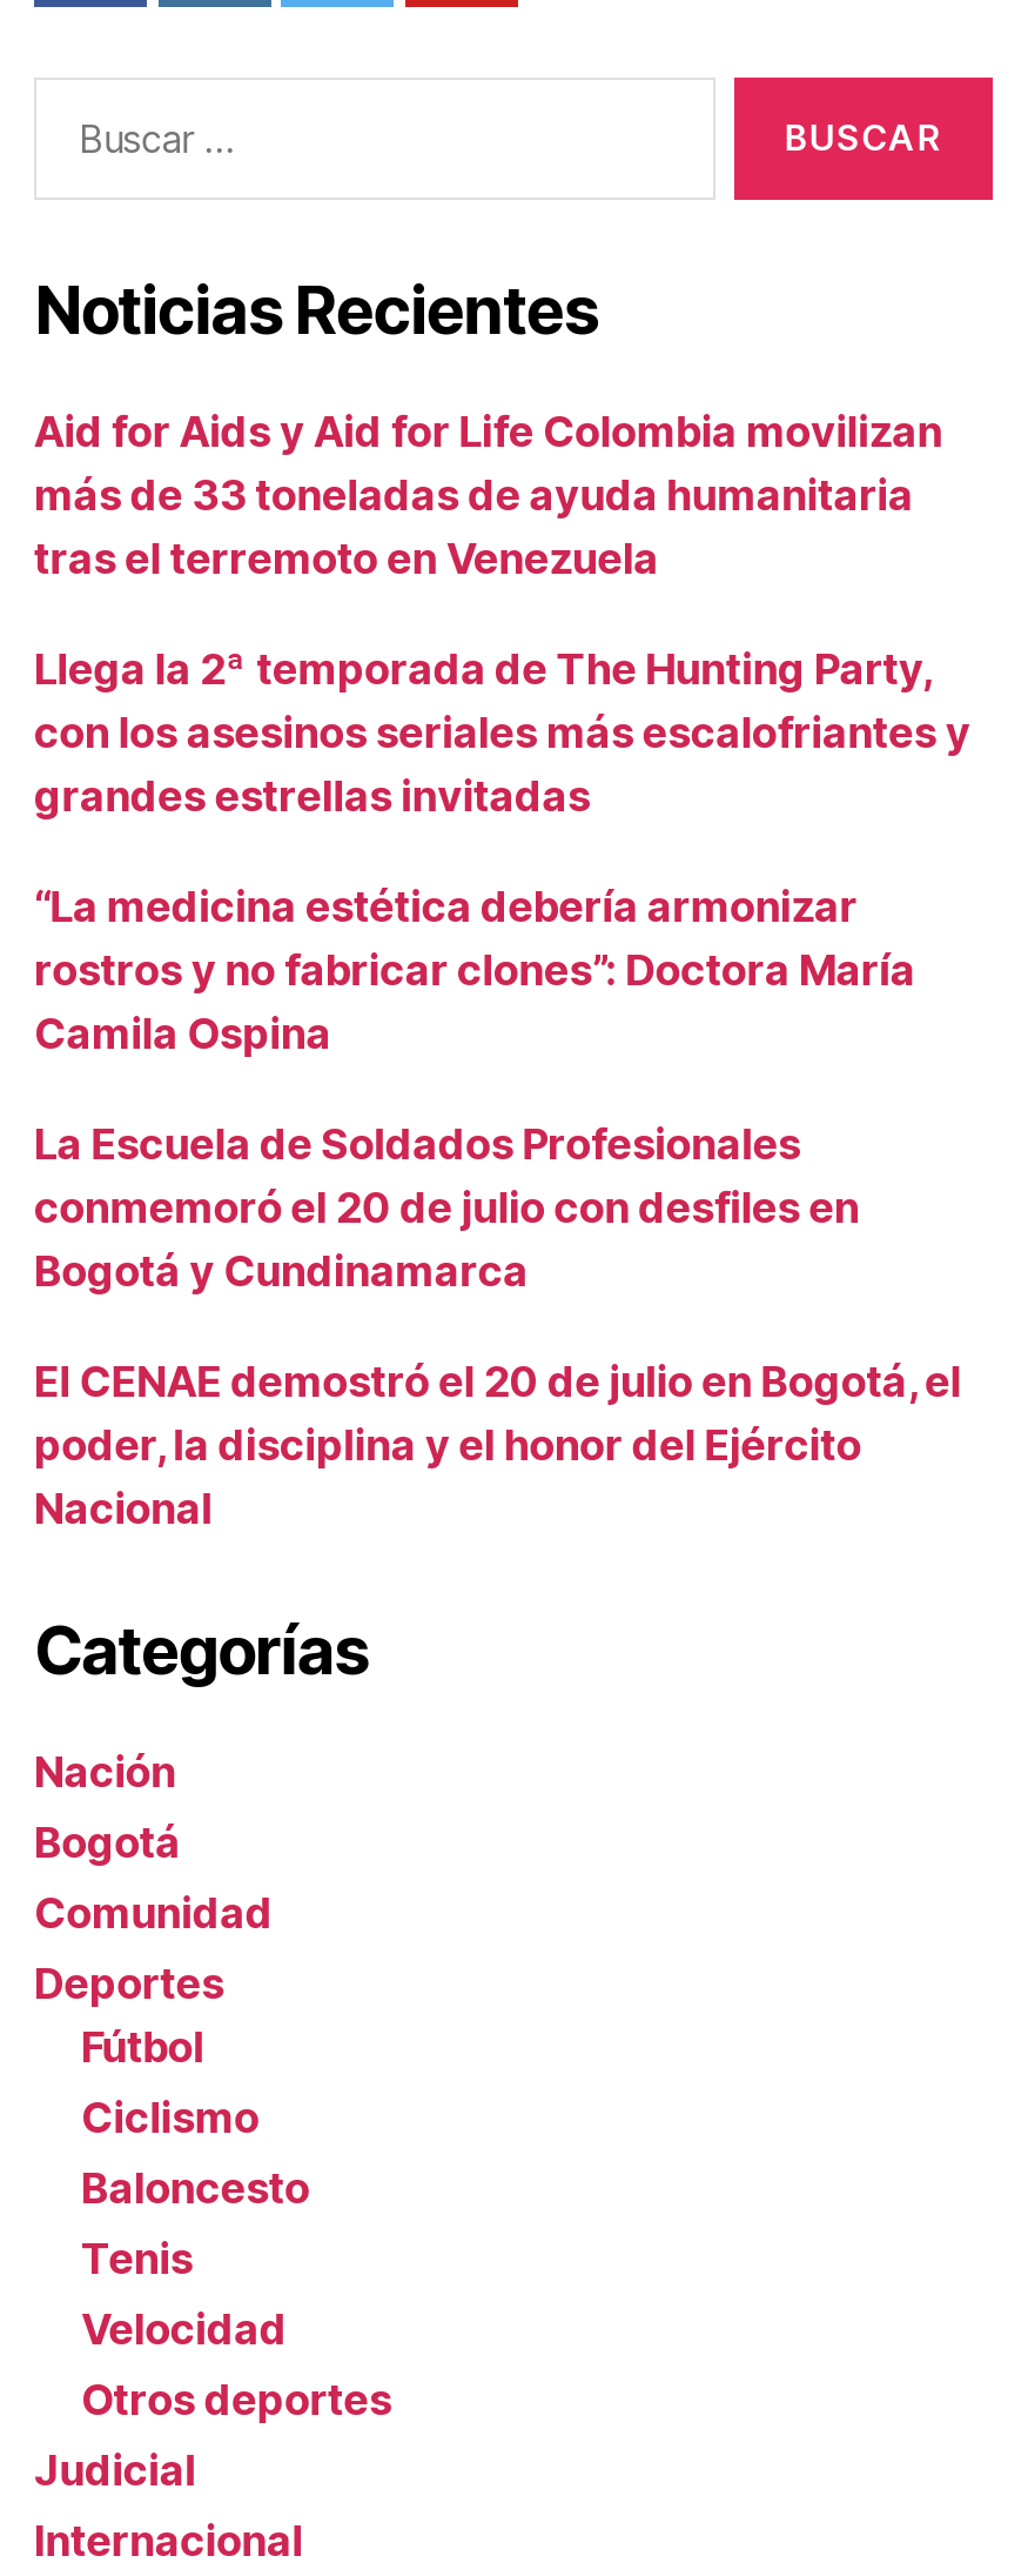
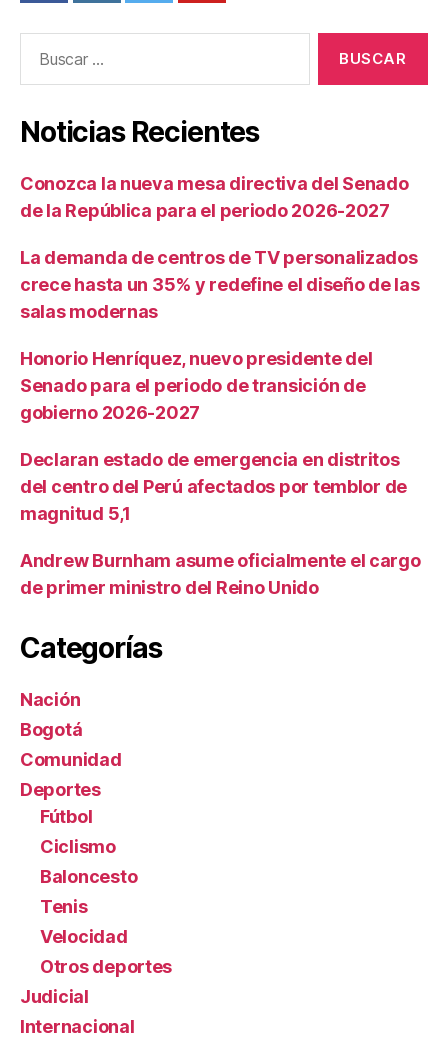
[34,406,942,582] Aid for Aids y Aid for Life Colombia movilizan | más de 33 toneladas de ayuda humanitaria | tras el terremoto en Venezuela -> [20,173,409,221] Conozca la nueva mesa directiva del Senado | de la República para el periodo 2026-2027
[34,644,971,820] Llega la 2ª temporada de The Hunting Party, | con los asesinos seriales más escalofriantes y | grandes estrellas invitadas -> [20,247,420,322] La demanda de centros de TV personalizados | crece hasta un 35% y redefine el diseño de las | salas modernas
[34,881,915,1057] “La medicina estética debería armonizar | rostros y no fabricar clones”: Doctora María | Camila Ospina -> [20,348,372,423] Honorio Henríquez, nuevo presidente del | Senado para el periodo de transición de | gobierno 2026-2027
[34,1119,859,1295] La Escuela de Soldados Profesionales | conmemoró el 20 de julio con desfiles en | Bogotá y Cundinamarca -> [20,449,407,524] Declaran estado de emergencia en distritos | del centro del Perú afectados por temblor de | magnitud 5,1
[34,1356,961,1532] El CENAE demostró el 20 de julio en Bogotá, el | poder, la disciplina y el honor del Ejército | Nacional -> [20,550,421,598] Andrew Burnham asume oficialmente el cargo | de primer ministro del Reino Unido

